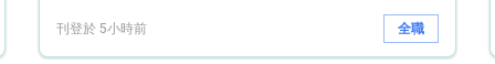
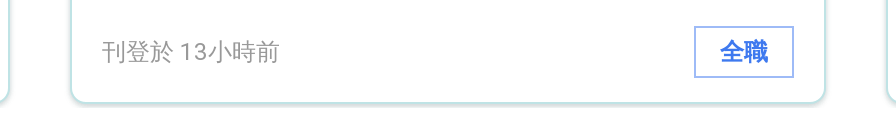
[56,20,147,36] 刊登於 5小時前 -> [102,37,280,65] 刊登於 13小時前

